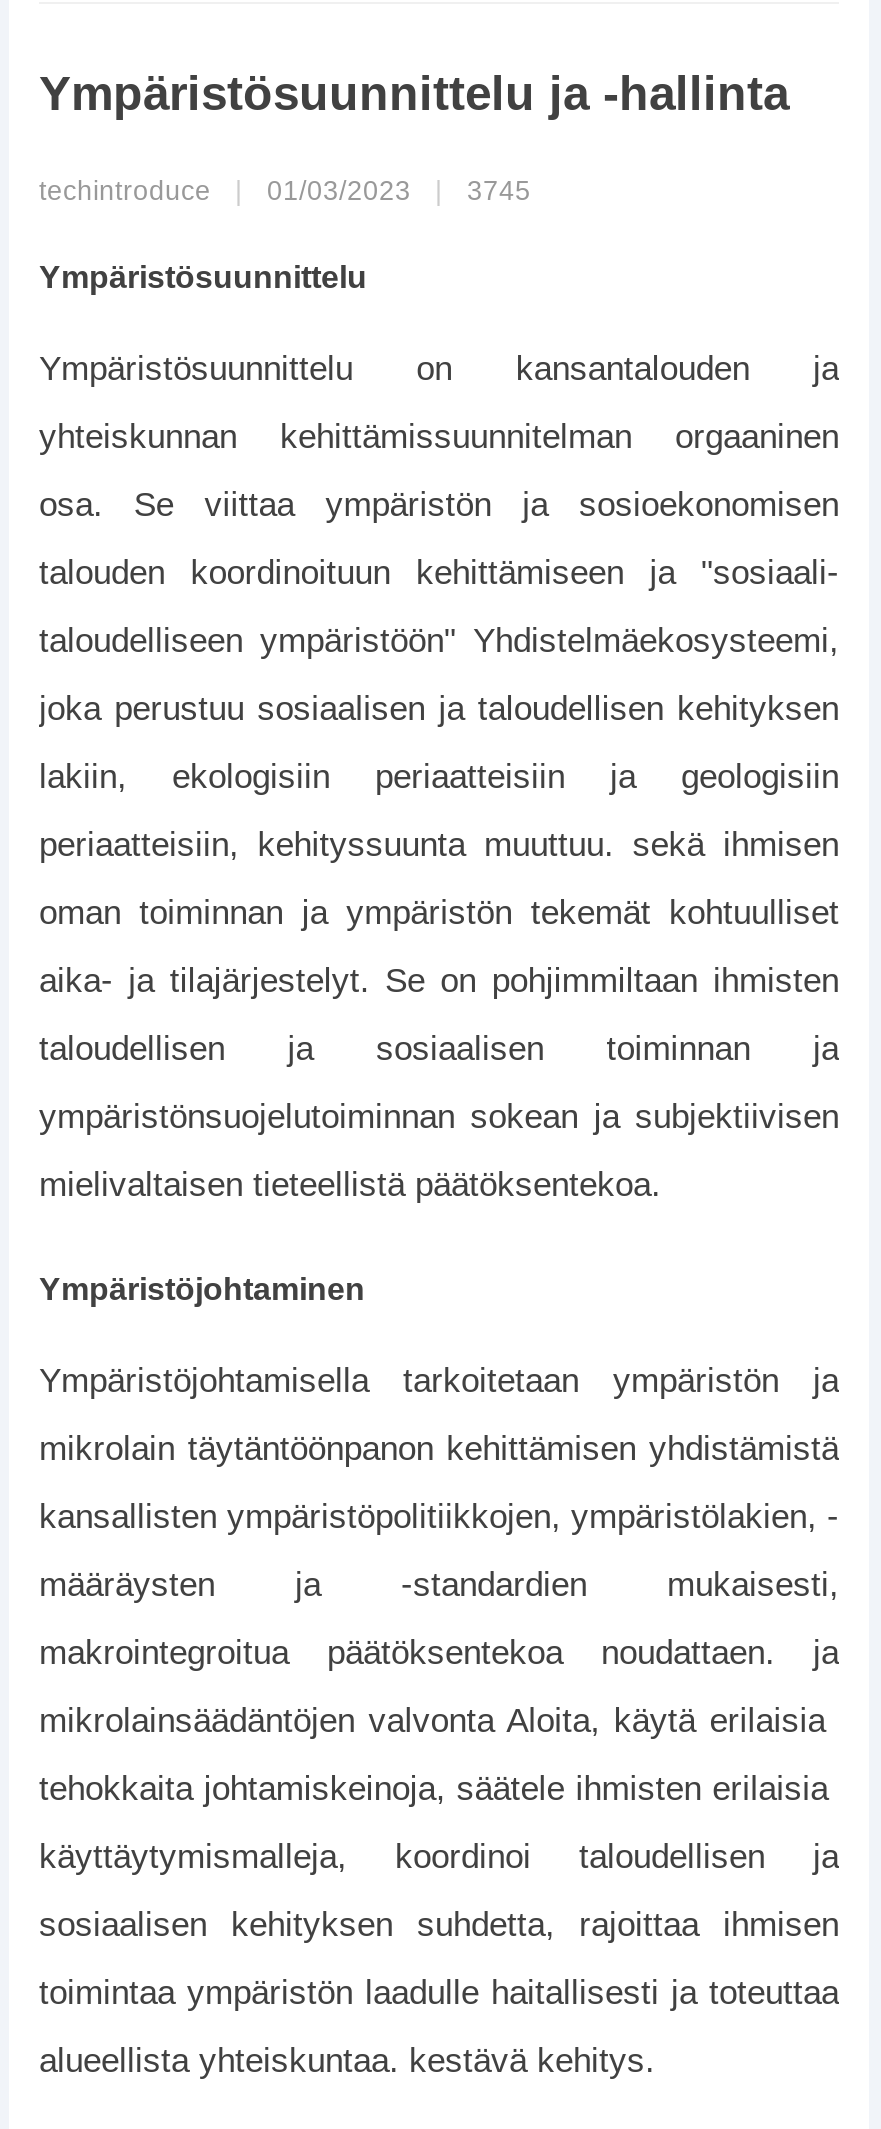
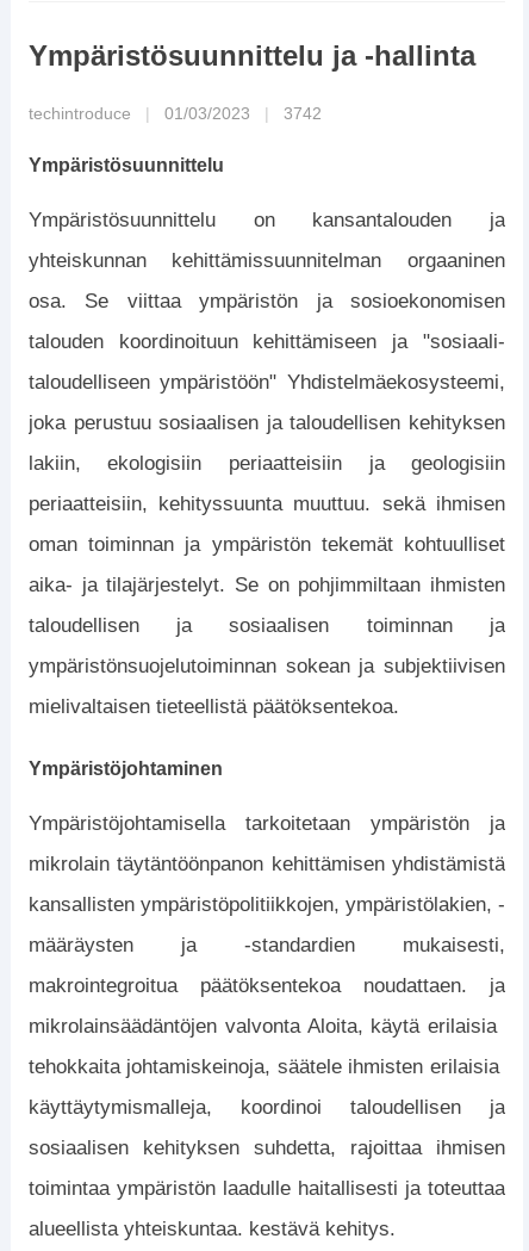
[467,176,531,206] 3745 -> [284,105,322,123] 3742

